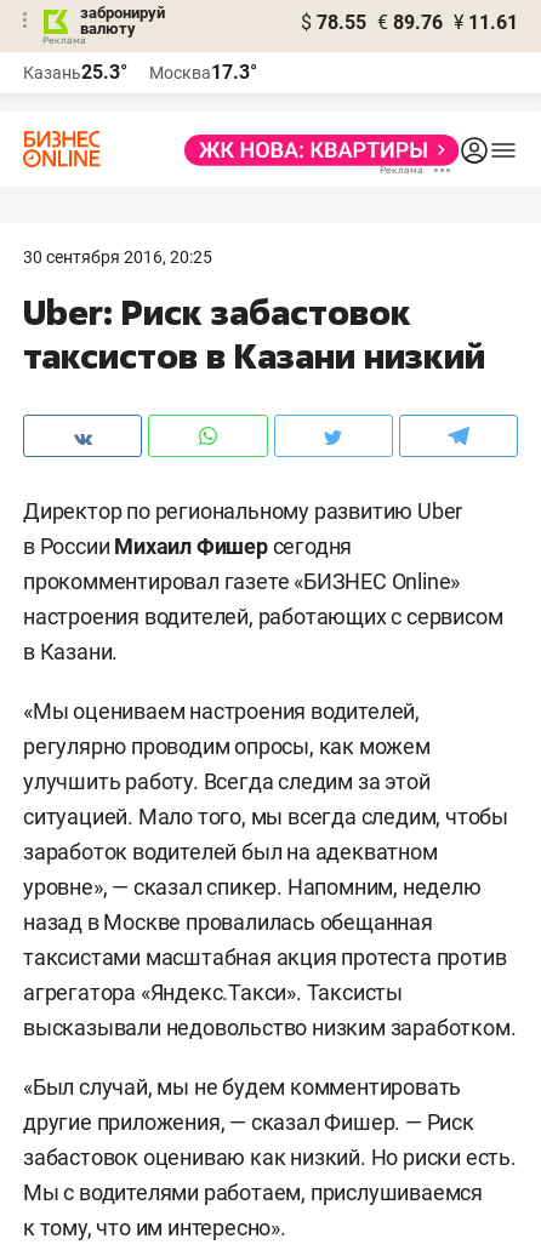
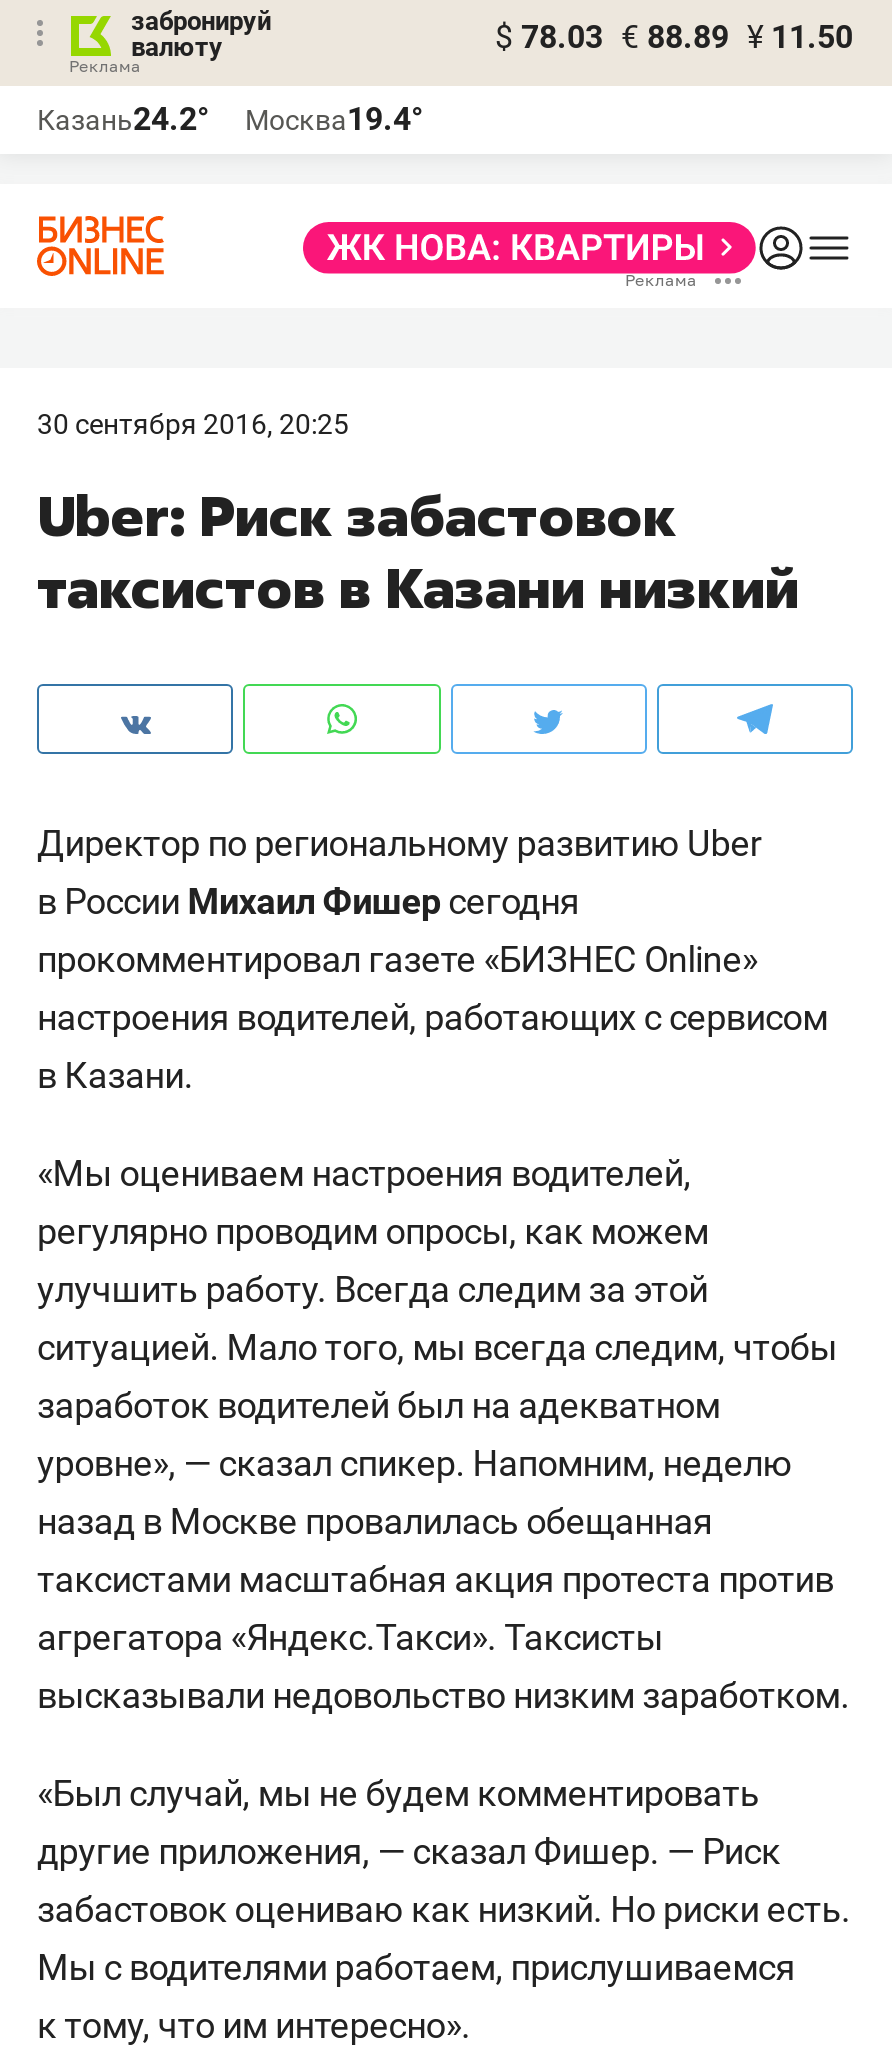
[301,11,518,34] $ 78.55 € 89.76 ¥ 11.61 -> [495,18,853,56] $ 78.03 € 88.89 ¥ 11.50
[23,61,127,84] Казань25.3° -> [37,100,209,138] Казань24.2°
[149,61,257,84] Москва17.3° -> [245,100,423,138] Москва19.4°

